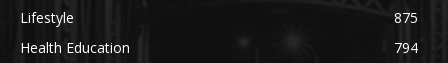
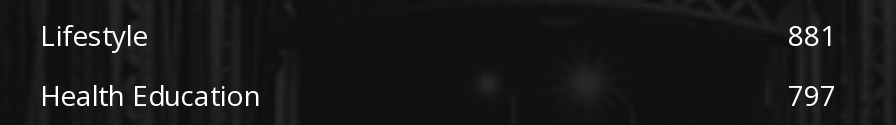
[394,8,418,27] 875 -> [788,15,836,53] 881
[394,38,418,57] 794 -> [788,75,836,113] 797

